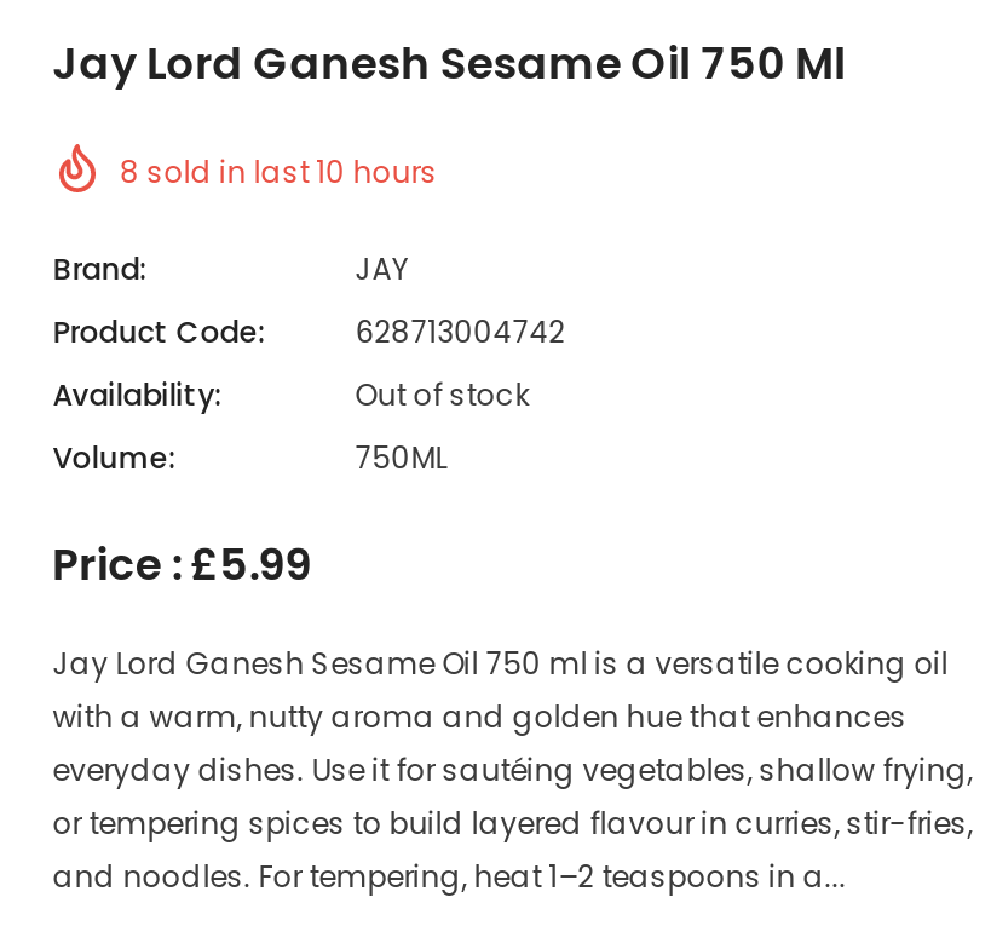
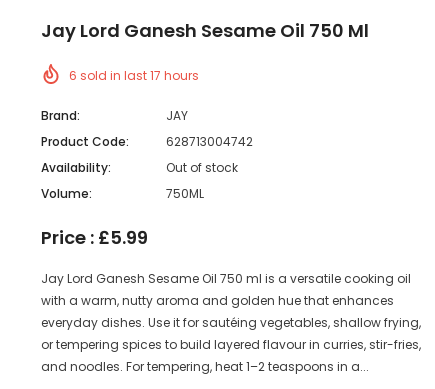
[120,151,437,192] 8 sold in last 10 hours -> [69,67,199,84] 6 sold in last 17 hours

